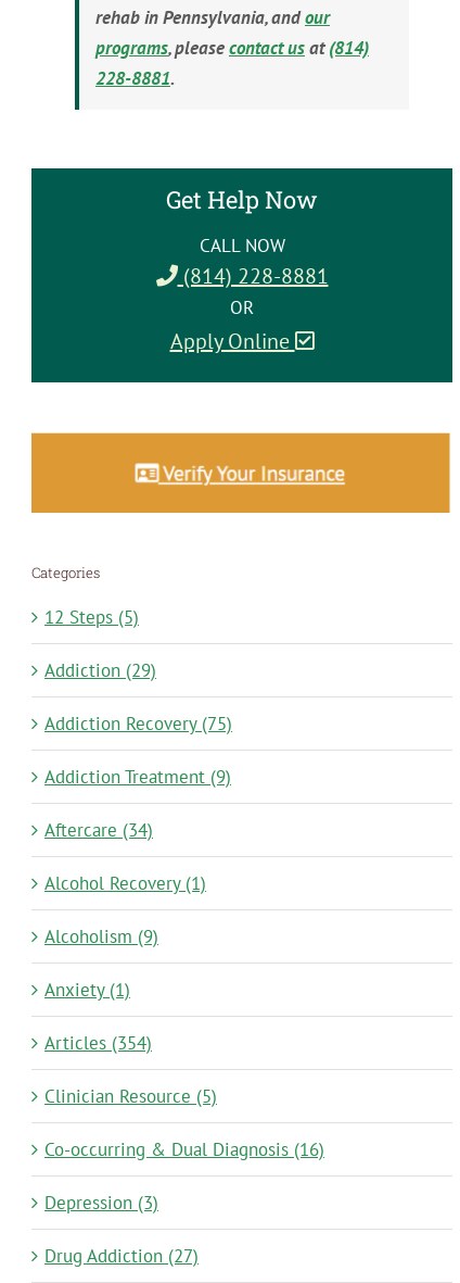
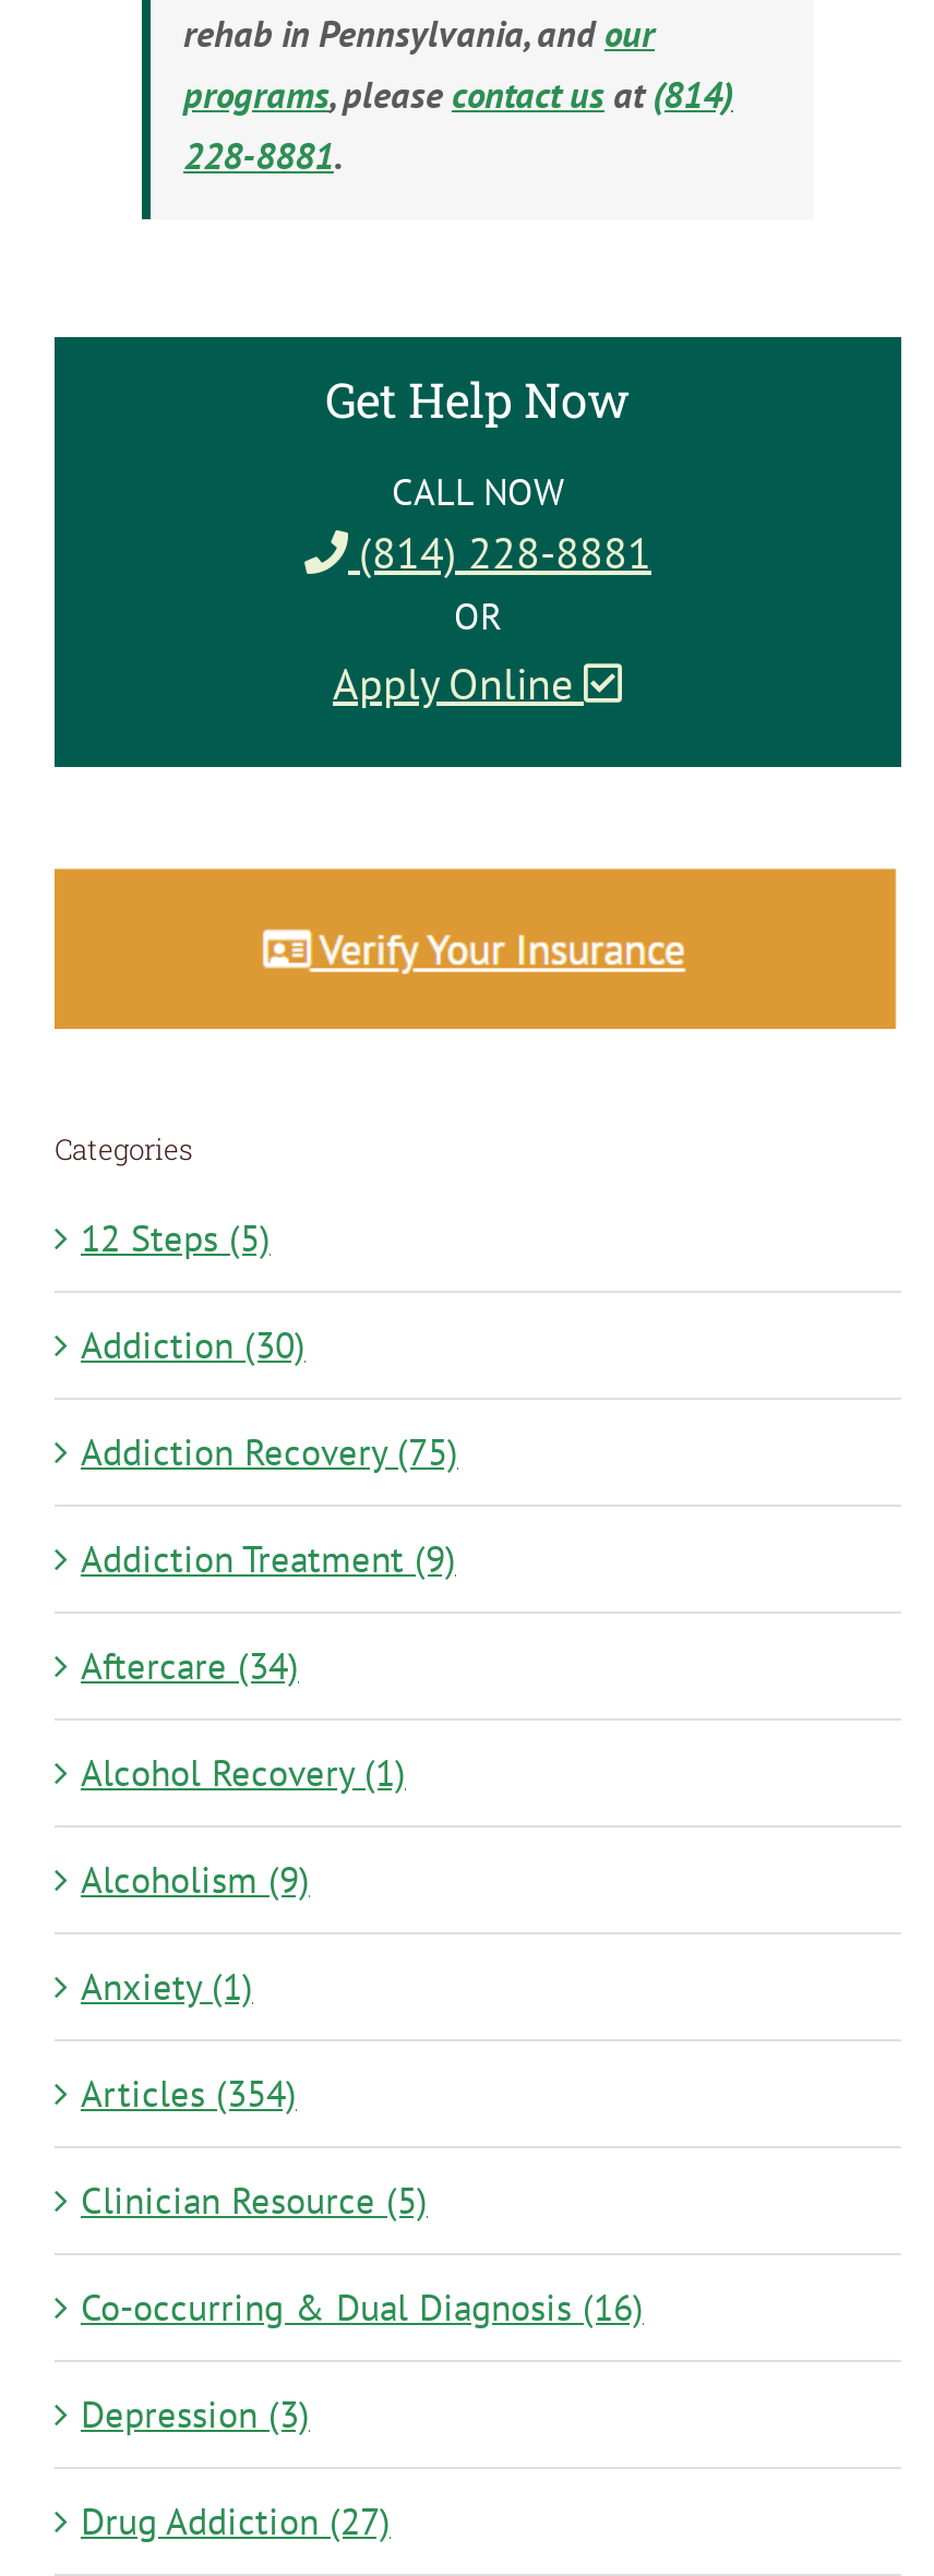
[44,659,156,683] Addiction (29) -> [81,1322,306,1370] Addiction (30)

